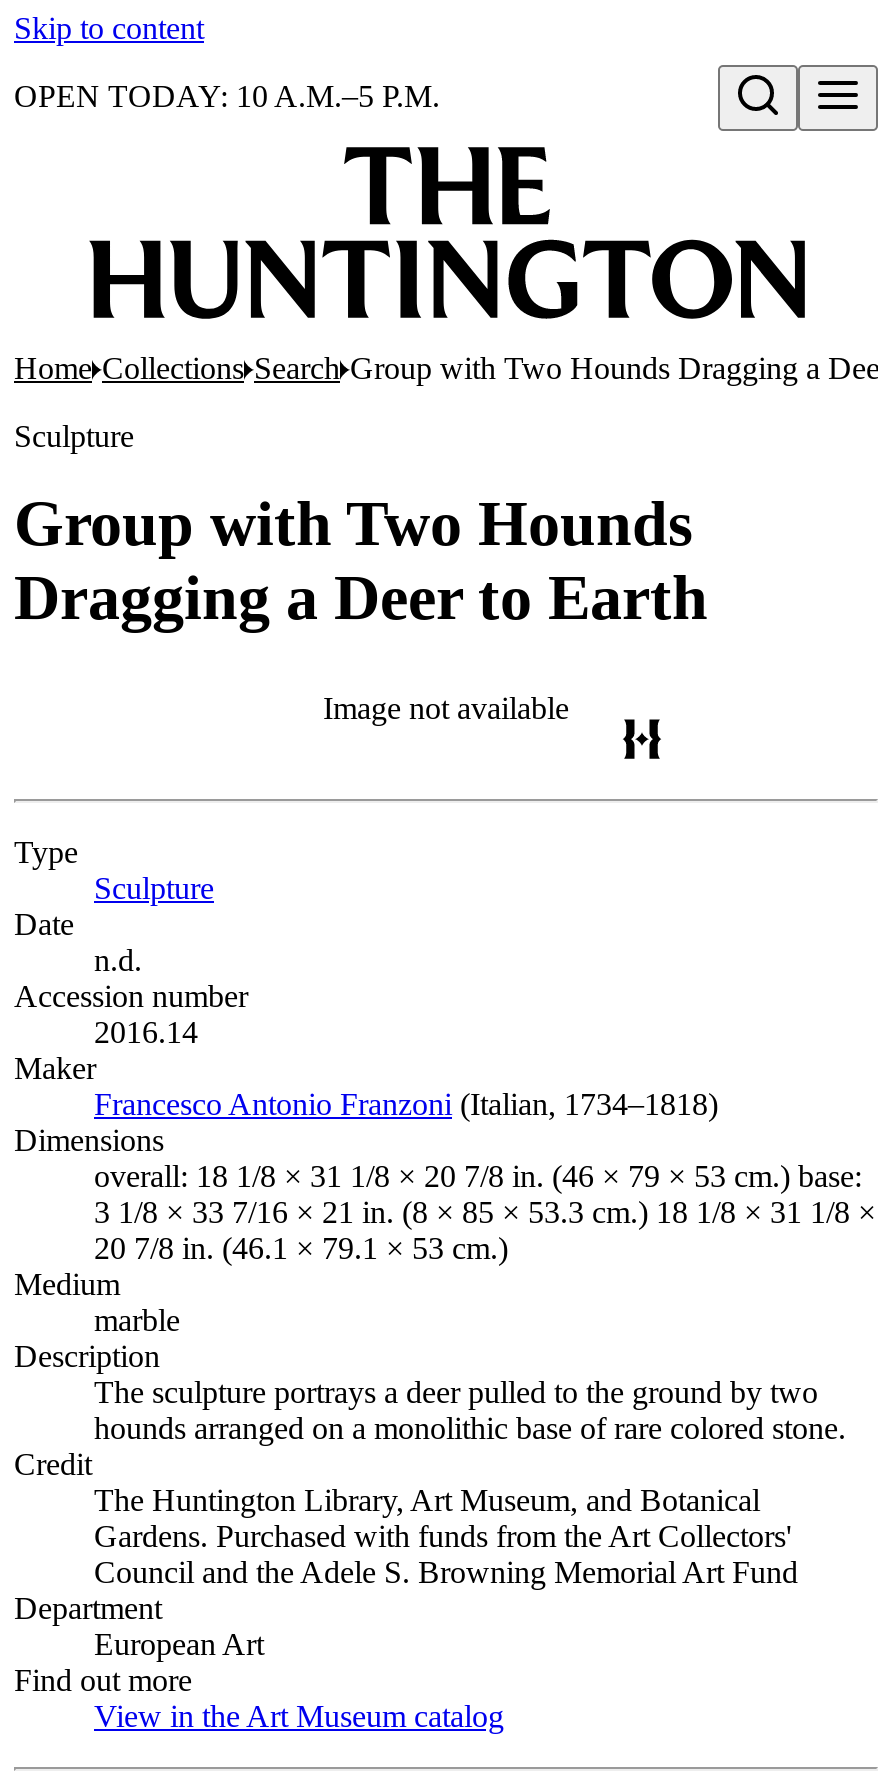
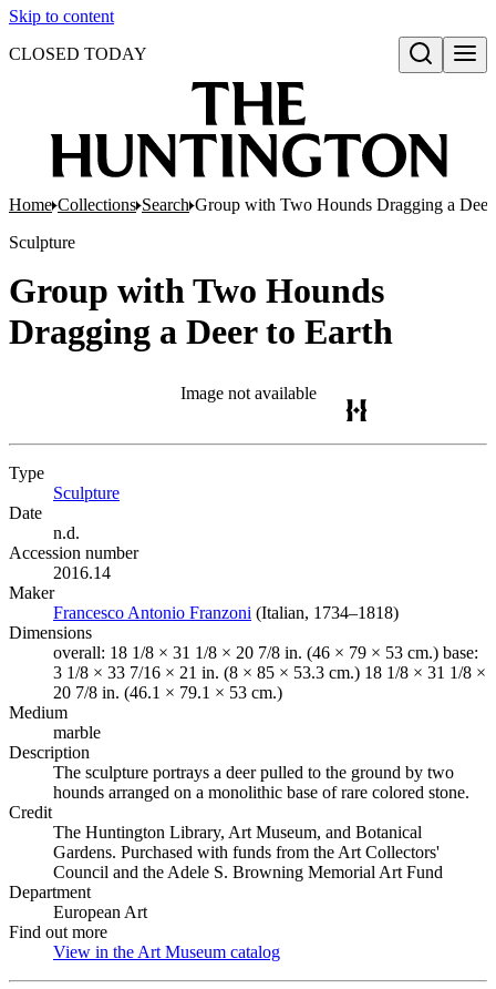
[14,79,440,113] OPEN TODAY: 10 A.M.–5 P.M. -> [9,44,147,63] CLOSED TODAY

